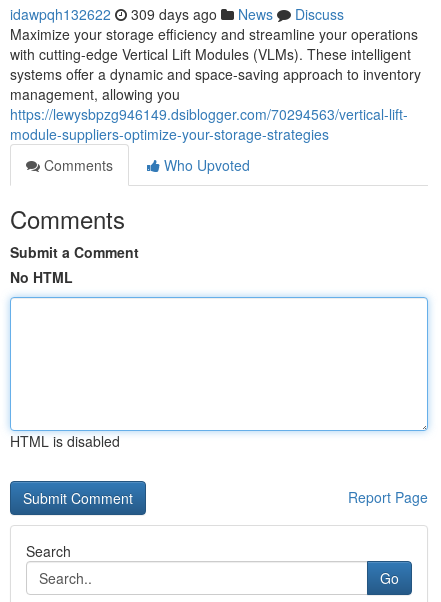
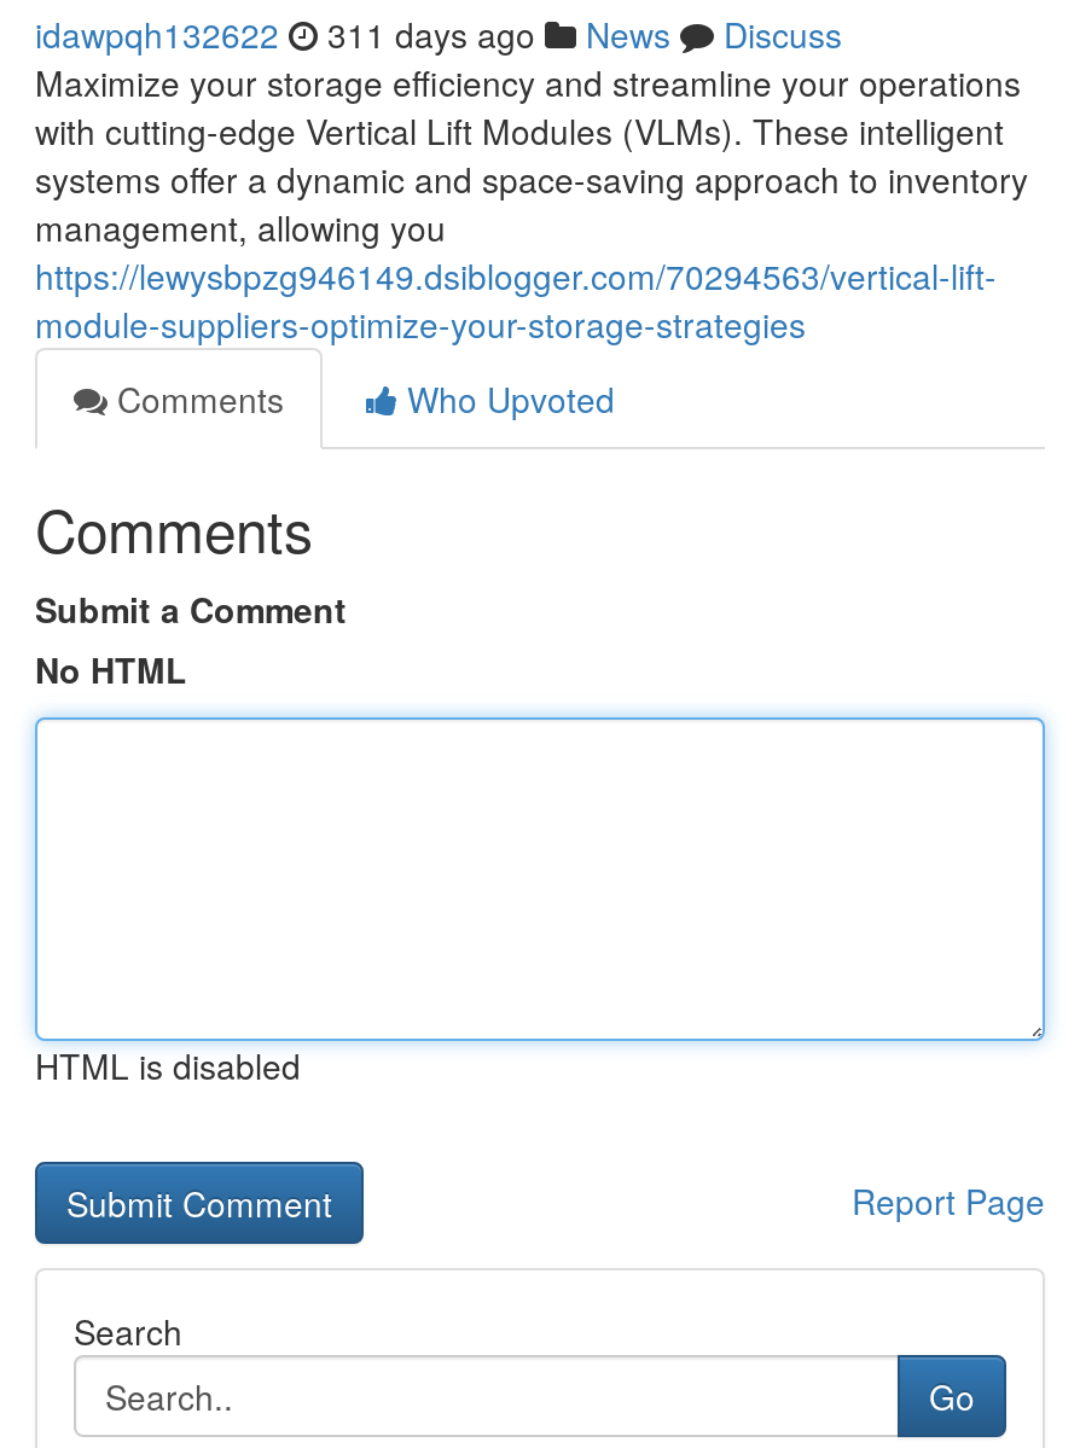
[10,4,344,24] idawpqh132622 309 days ago News Discuss -> [35,10,842,58] idawpqh132622 311 days ago News Discuss

